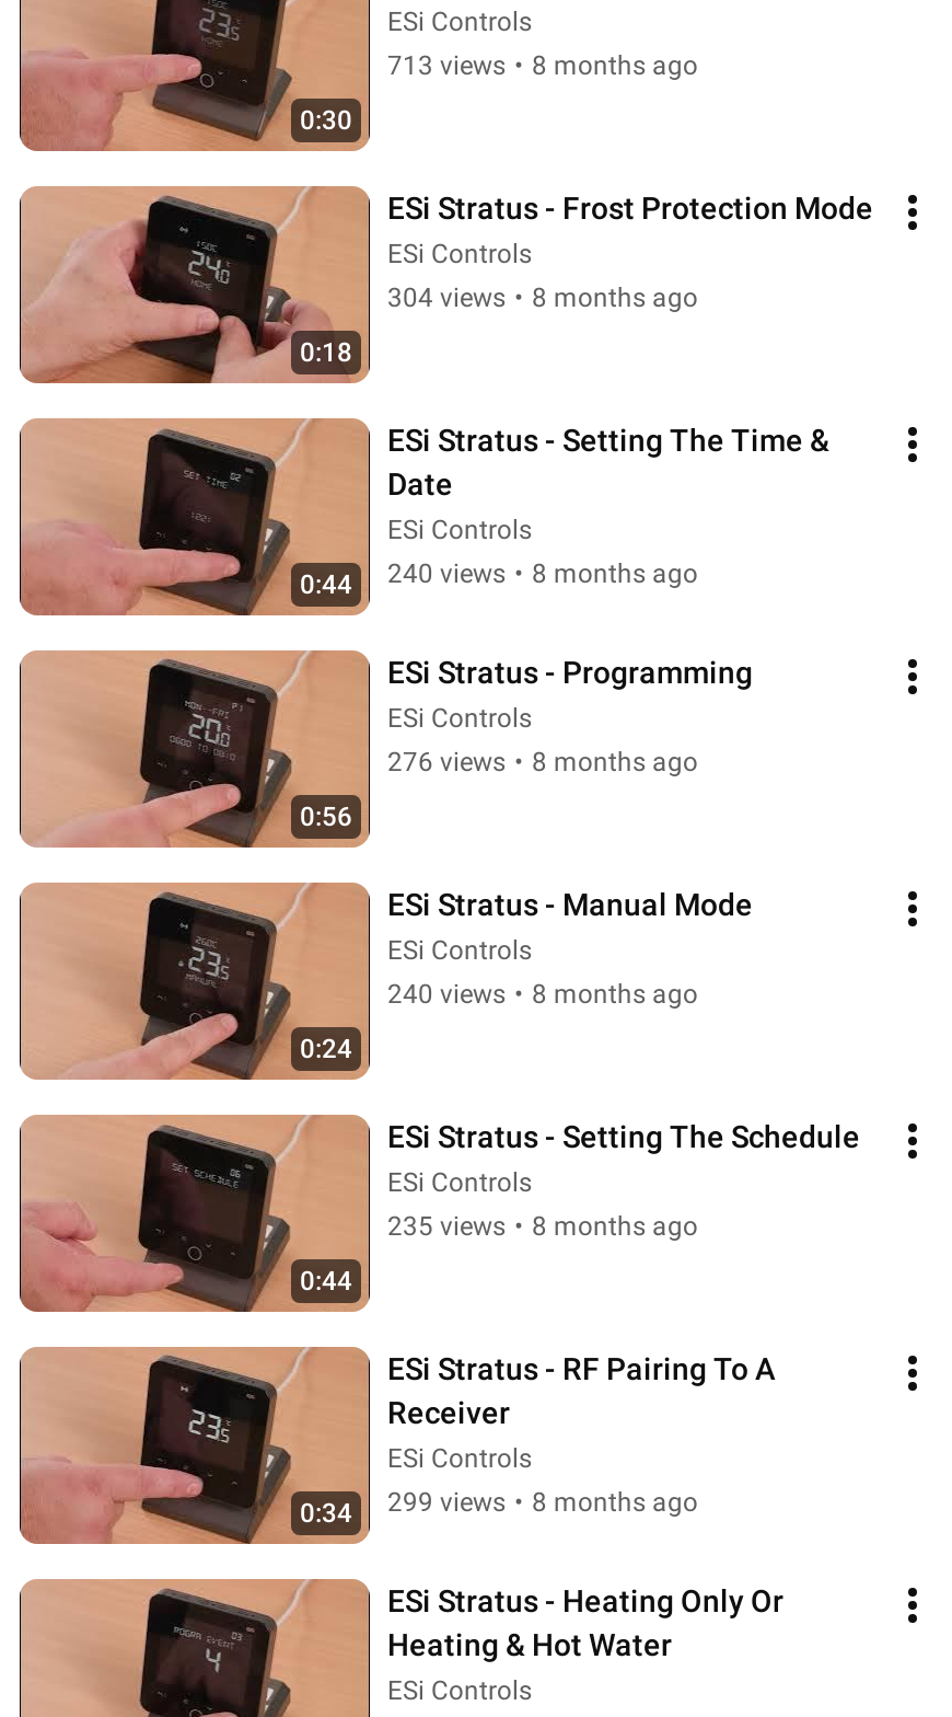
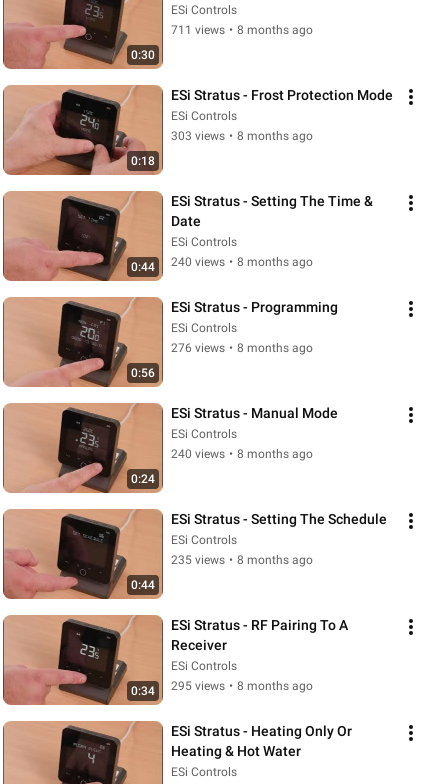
[387,51,698,81] 713 views • 8 months ago -> [171,23,313,37] 711 views • 8 months ago
[387,283,698,313] 304 views • 8 months ago -> [171,129,313,143] 303 views • 8 months ago
[387,1487,698,1518] 299 views • 8 months ago -> [171,679,313,693] 295 views • 8 months ago

